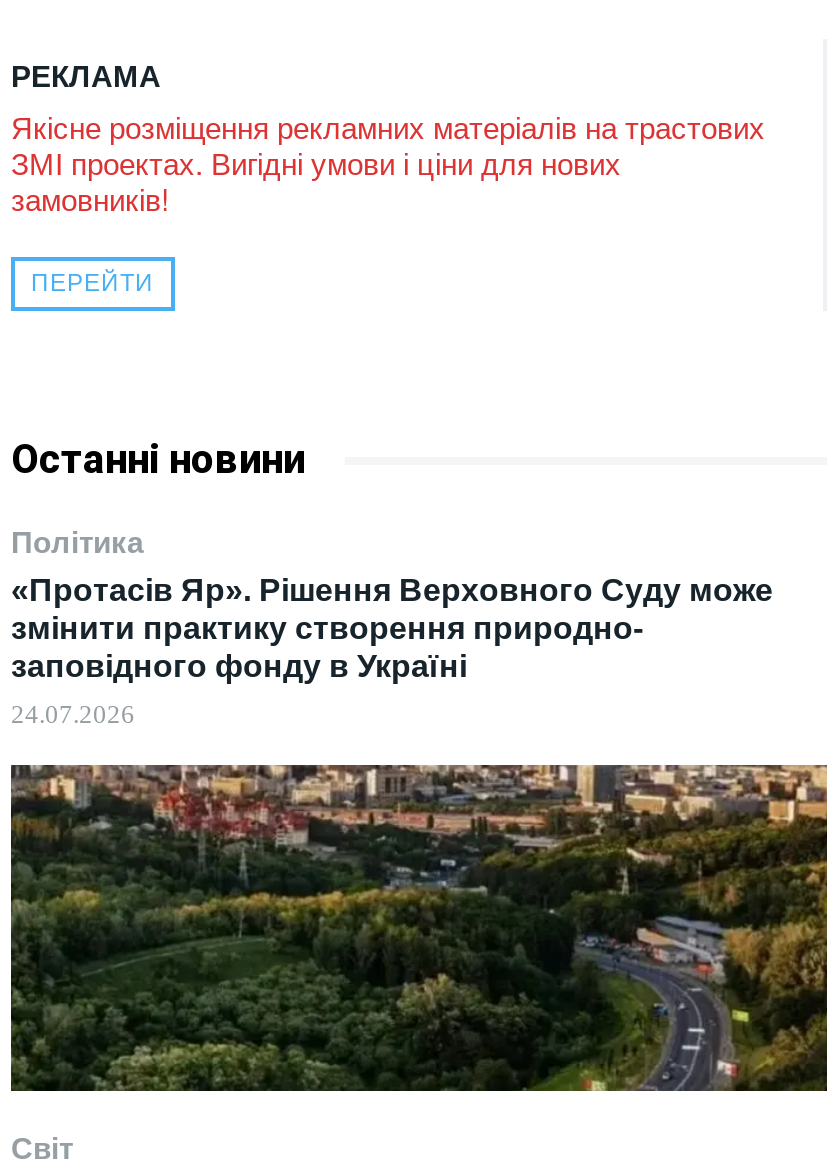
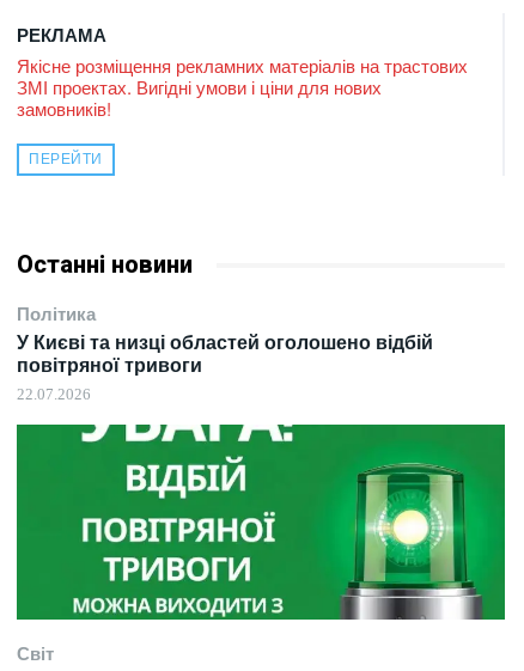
[11,573,773,683] «Протасів Яр». Рішення Верховного Суду може | змінити практику створення природно- | заповідного фонду в Україні -> [17,333,433,376] У Києві та низці областей оголошено відбій | повітряної тривоги
[11,699,135,729] 24.07.2026 -> [17,385,91,403] 22.07.2026
[9,763,829,1093] [image] -> [16,423,506,621] [image]

